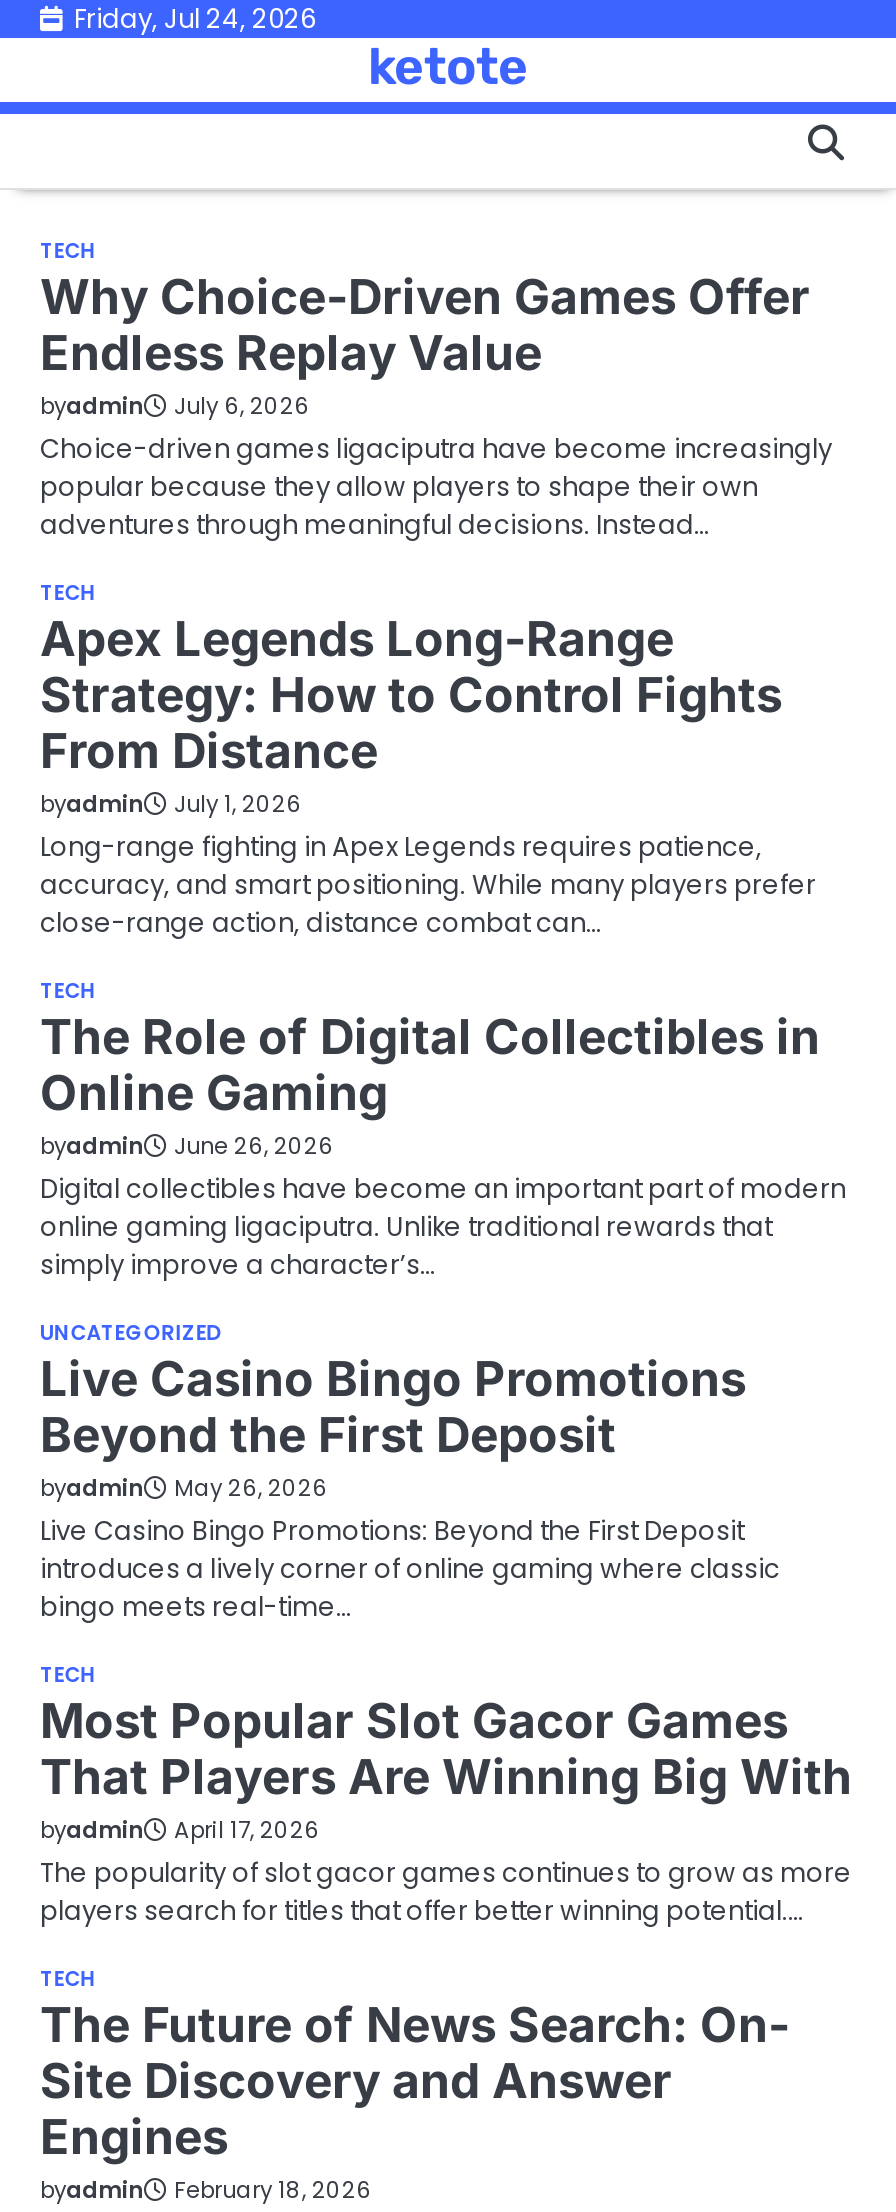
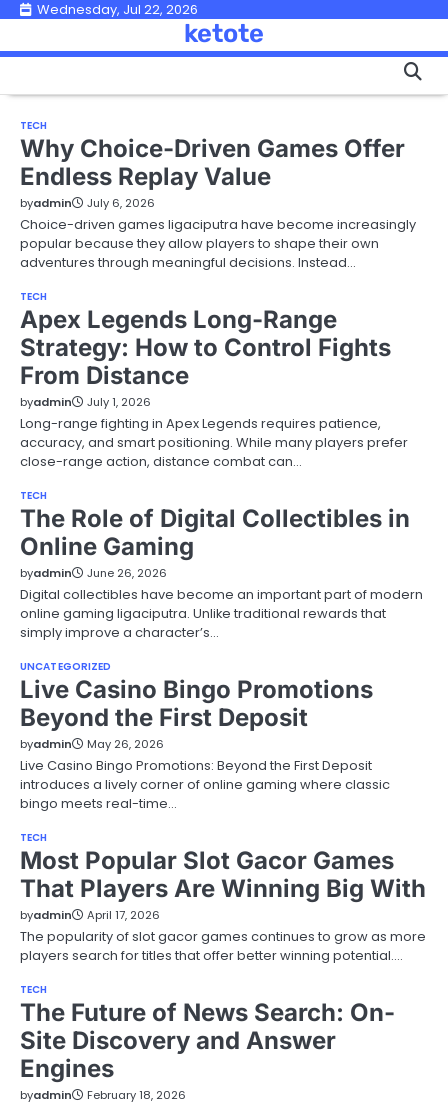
[74,0,316,38] Friday, Jul 24, 2026 -> [37,0,198,19] Wednesday, Jul 22, 2026

